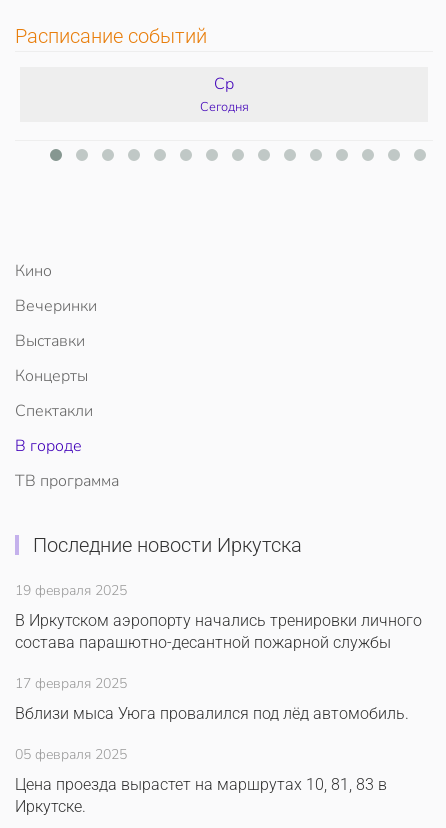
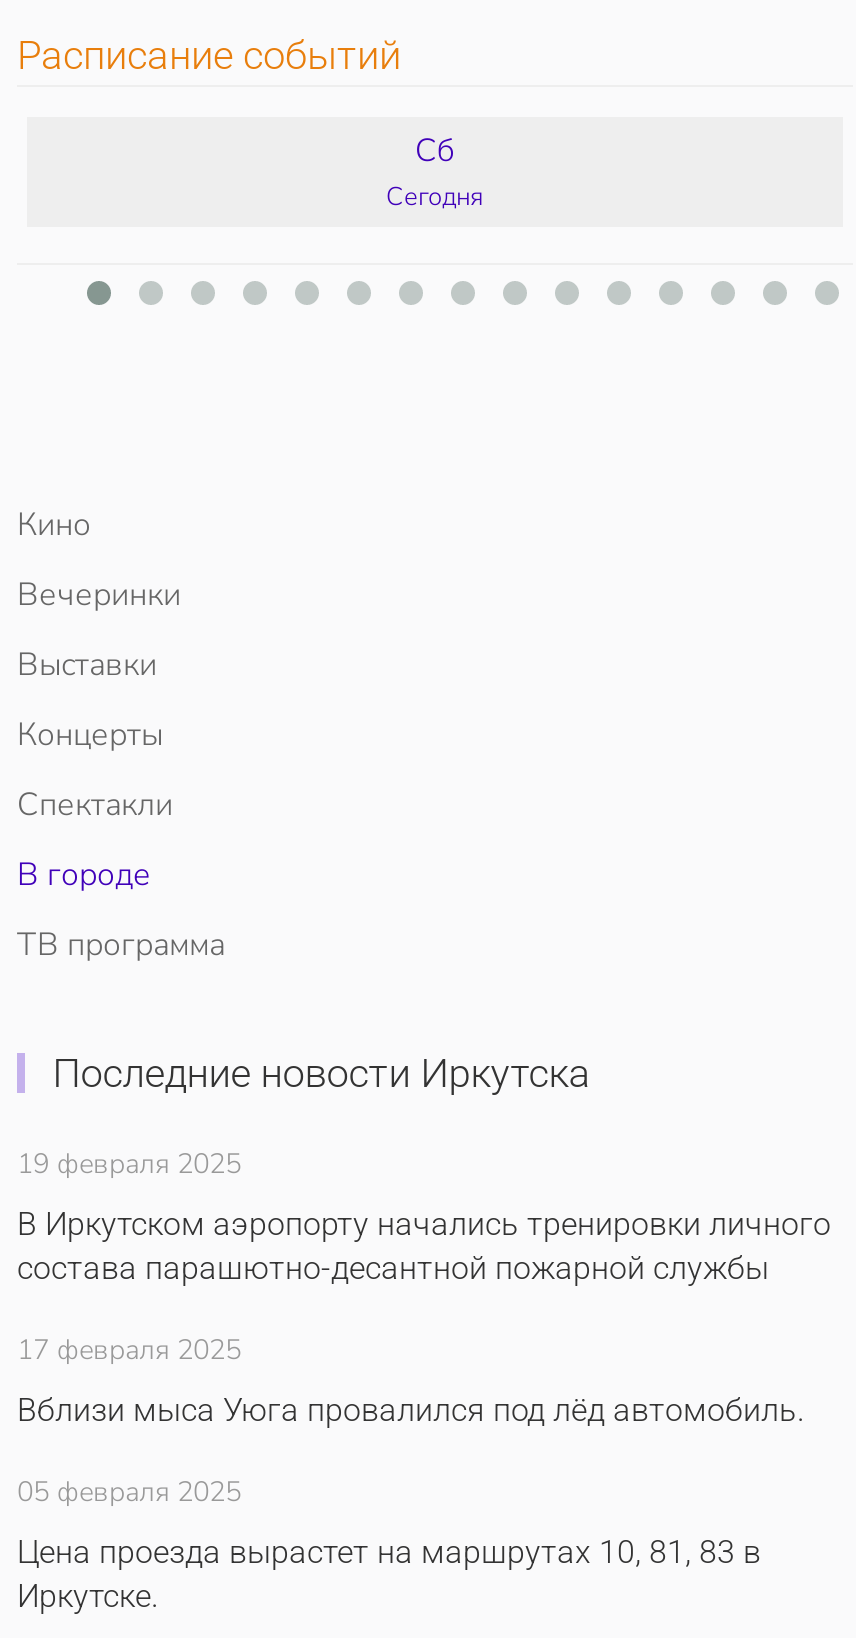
[214,73,234,95] Ср -> [415,129,455,173] Сб

